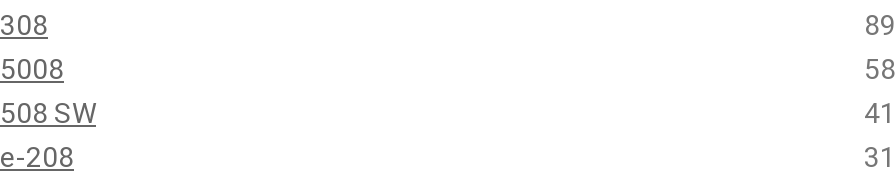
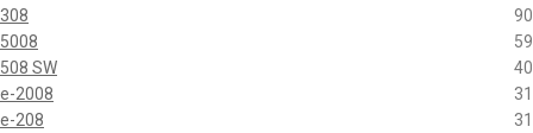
[864,9,896,41] 89 -> [514,6,533,25] 90
[864,53,896,85] 58 -> [514,32,533,51] 59
[864,97,896,129] 41 -> [0,58,533,103] 40 | e-2008 | 31

